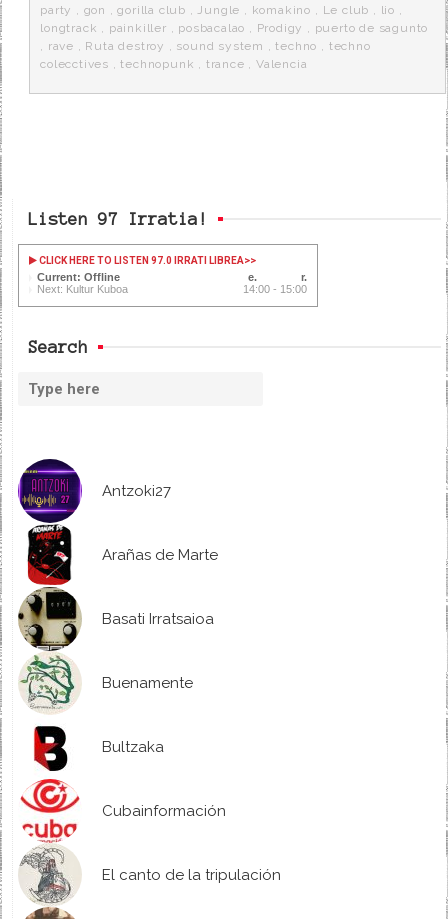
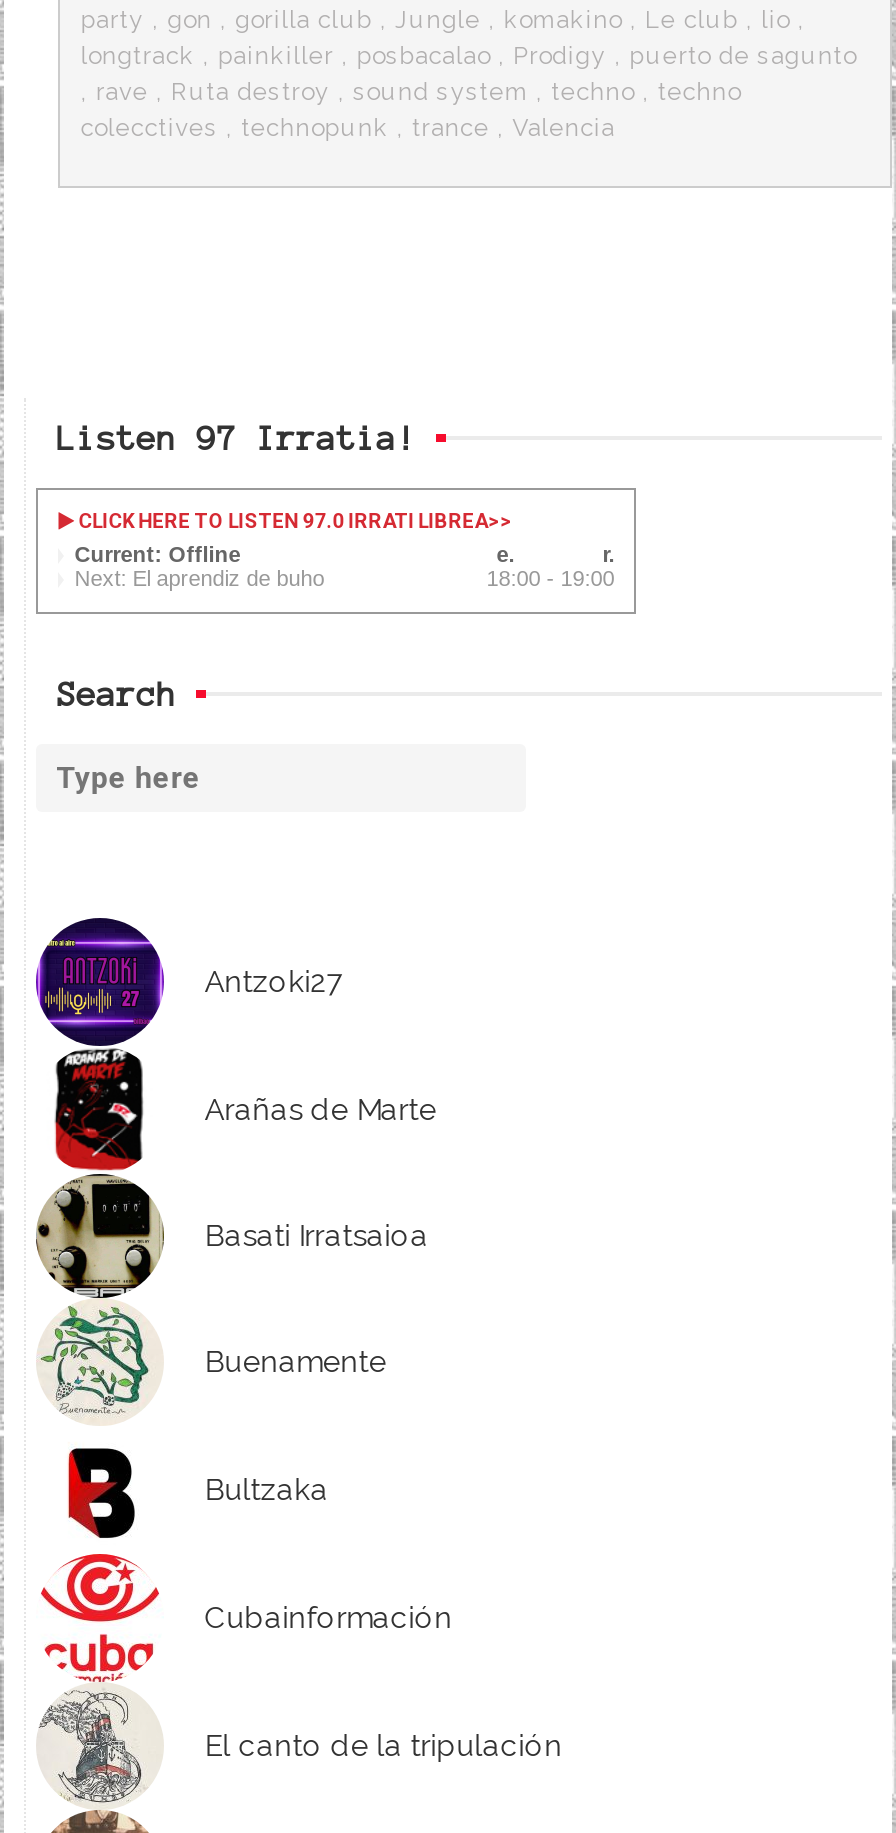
[37,283,307,295] Next: Kultur Kuboa | 14:00 - 15:00 -> [74,566,614,590] Next: El aprendiz de buho | 18:00 - 19:00

